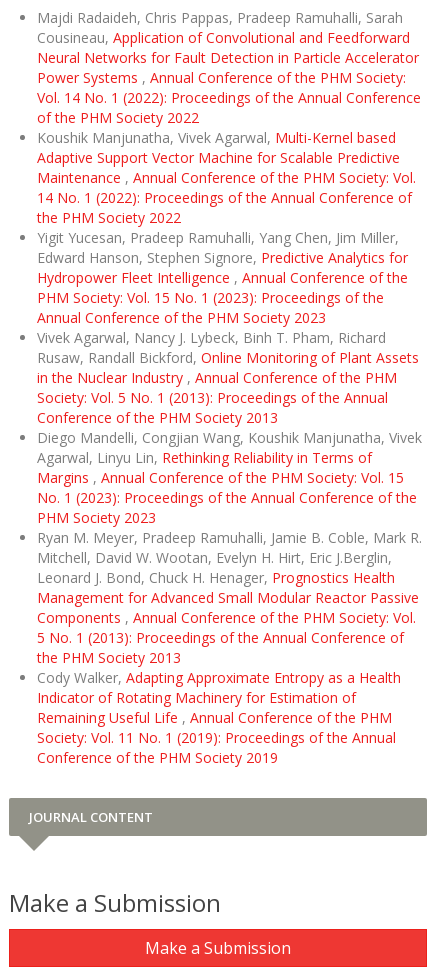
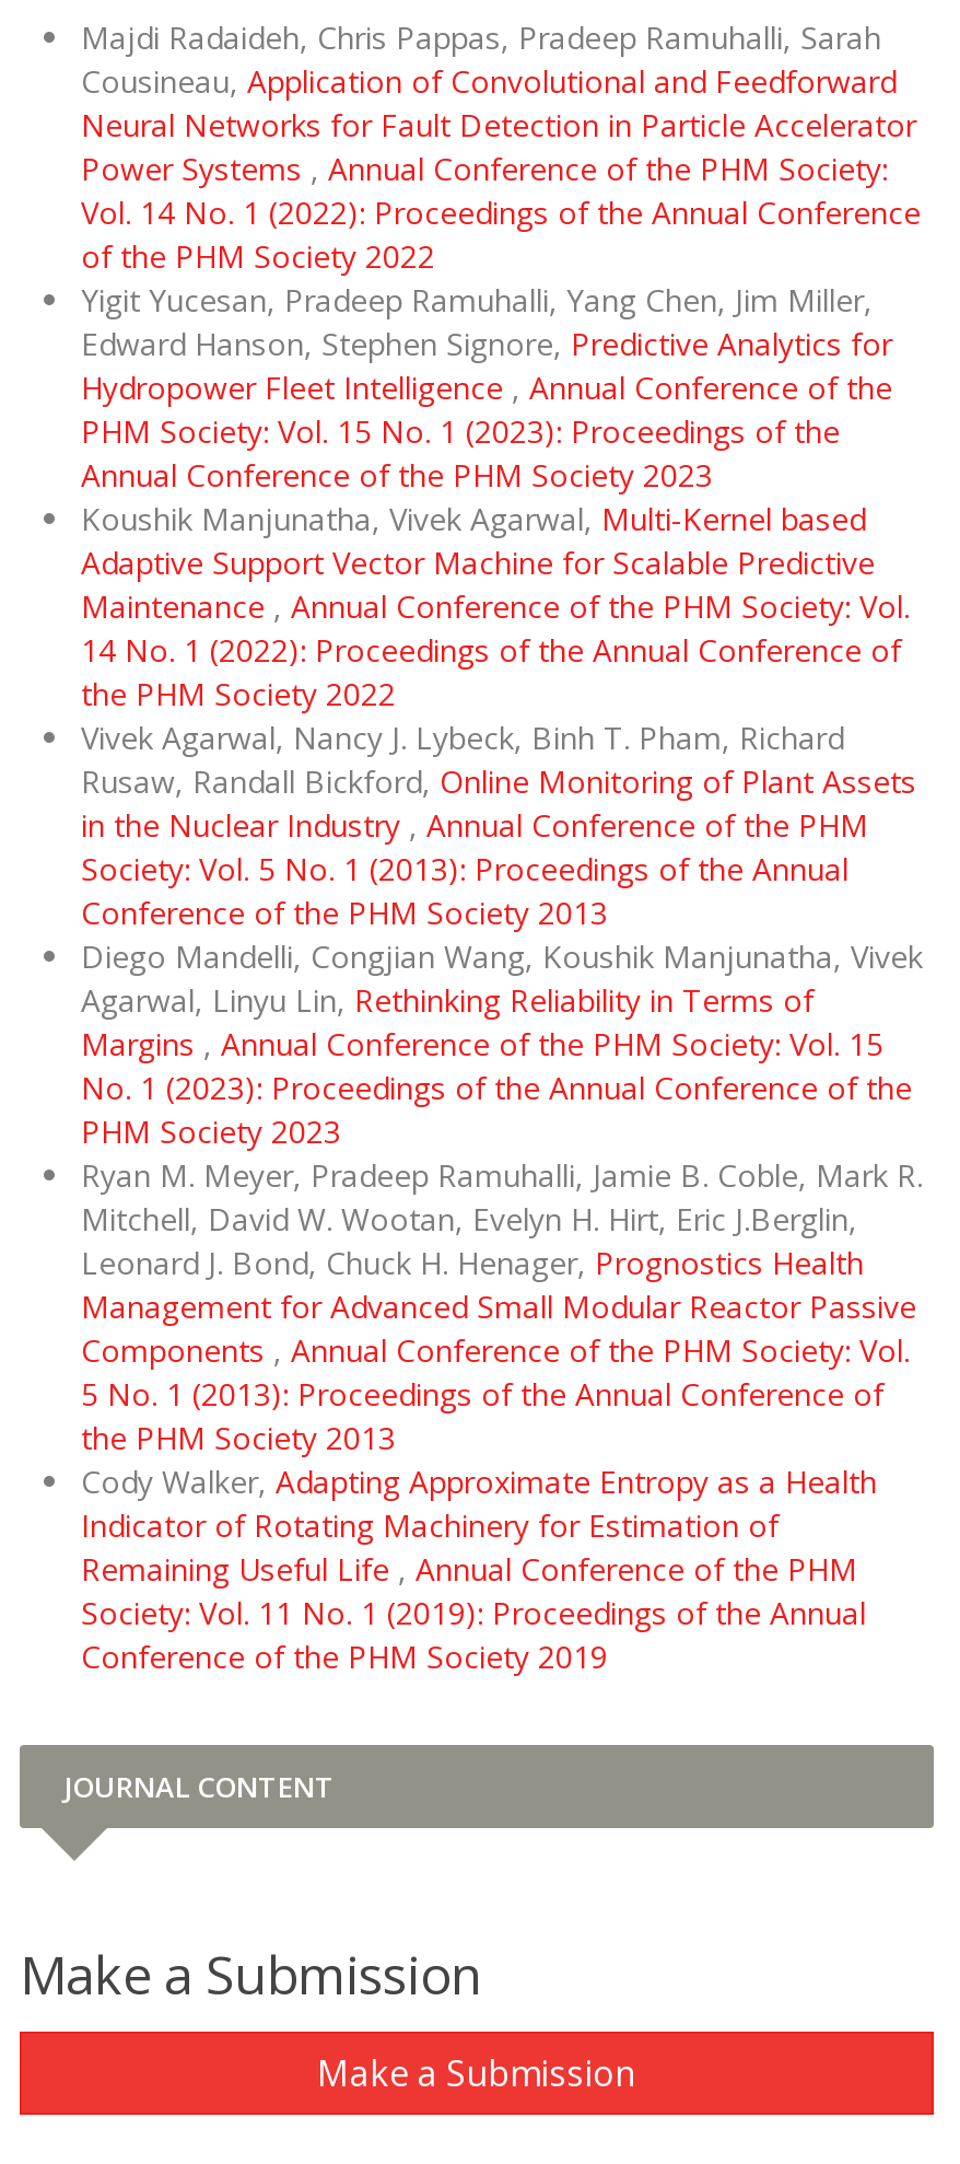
moved [37,128,416,227] -> [81,498,910,715]: Koushik Manjunatha, Vivek Agarwal, Multi-Kernel based | Adaptive Support Vector Machine for Scalable Predictive | Maintenance, Annual Conference of the PHM Society: Vol. | 14 No. 1 (2022): Proceedings of the Annual Conference of | the PHM Society 2022
moved [37,228,408,327] -> [81,279,892,496]: Yigit Yucesan, Pradeep Ramuhalli, Yang Chen, Jim Miller, | Edward Hanson, Stephen Signore, Predictive Analytics for | Hydropower Fleet Intelligence, Annual Conference of the | PHM Society: Vol. 15 No. 1 (2023): Proceedings of the | Annual Conference of the PHM Society 2023

